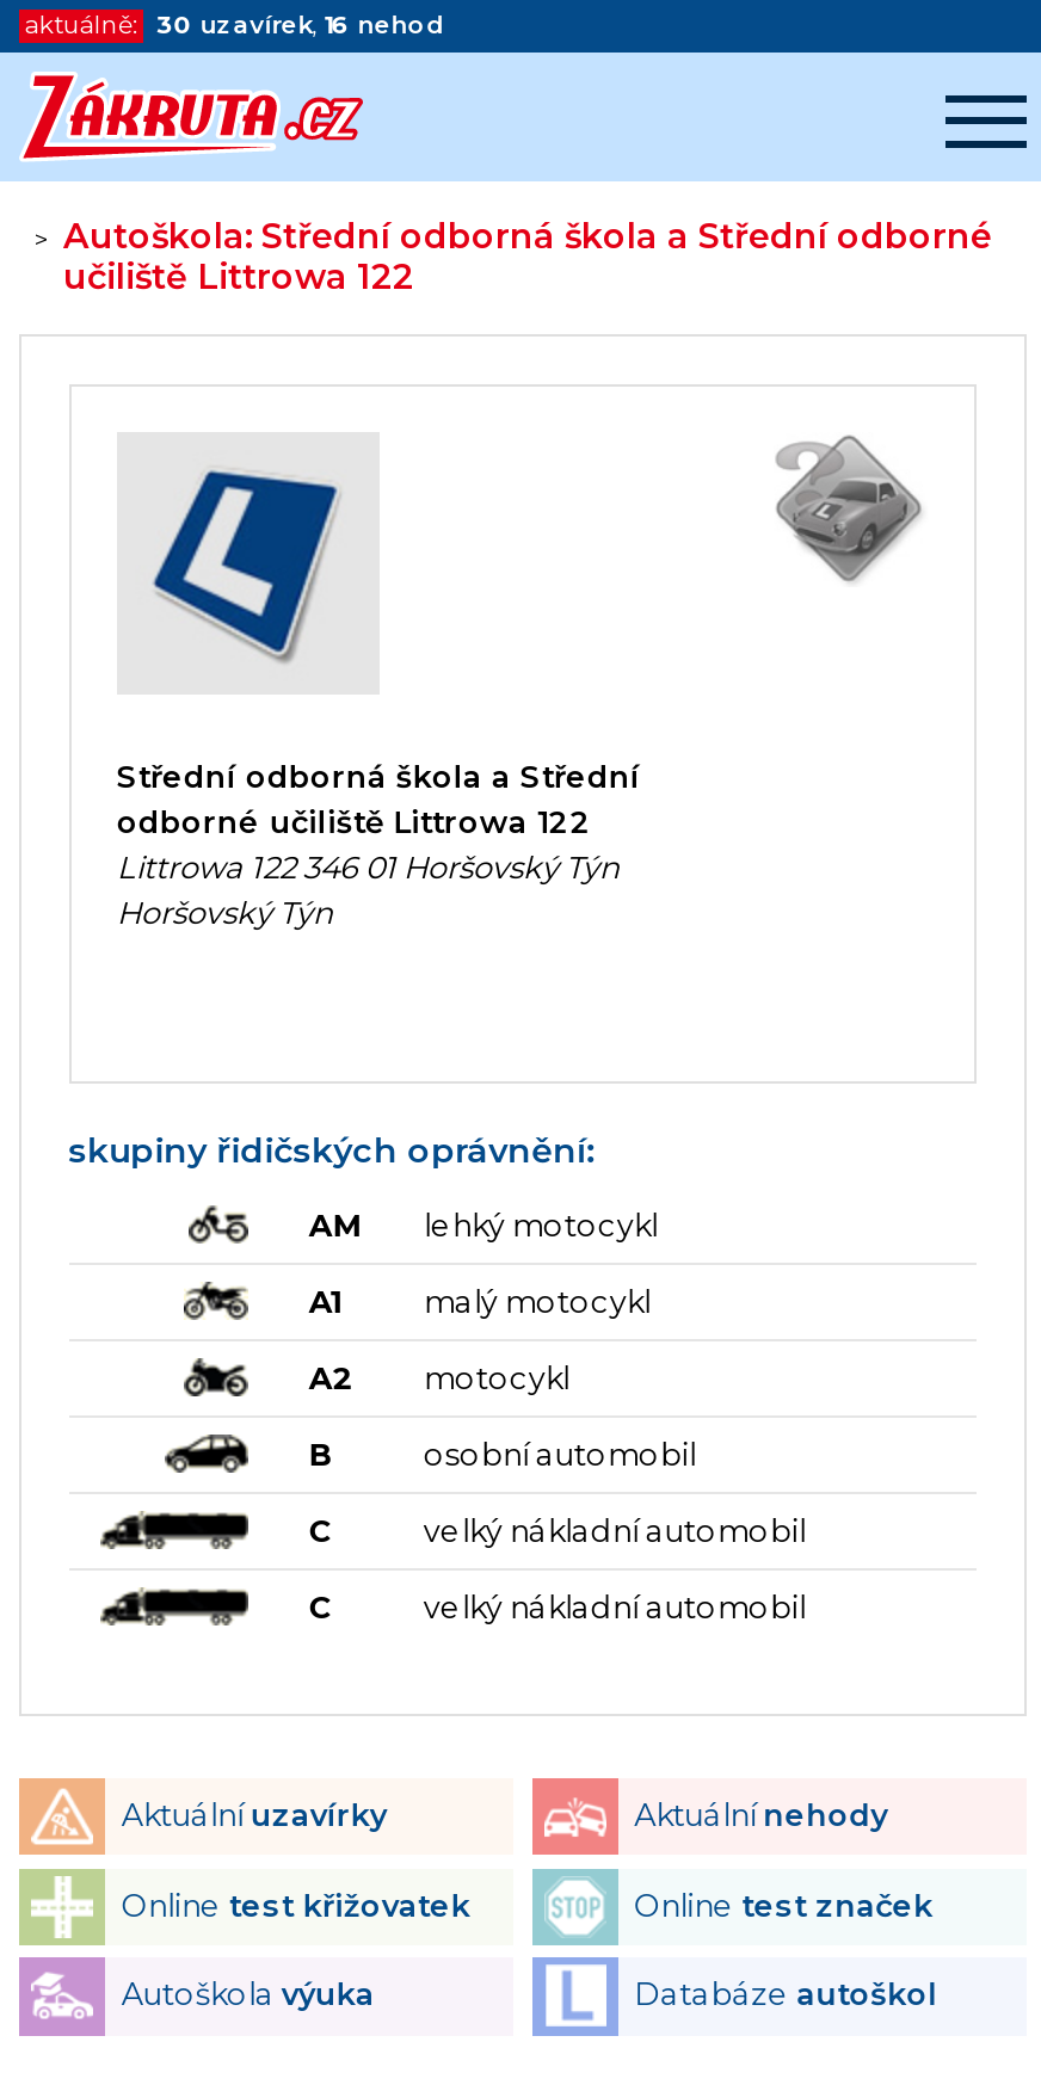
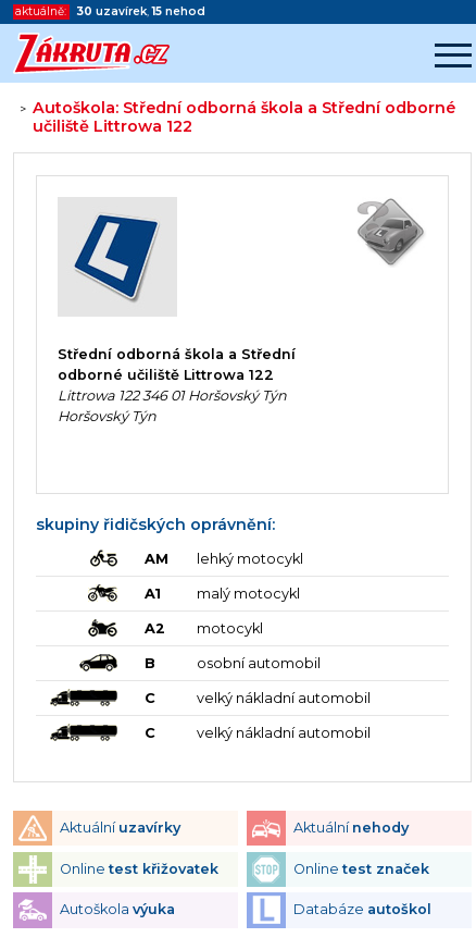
[157,10,446,41] 30 uzavírek, 16 nehod -> [76,4,205,19] 30 uzavírek, 15 nehod

